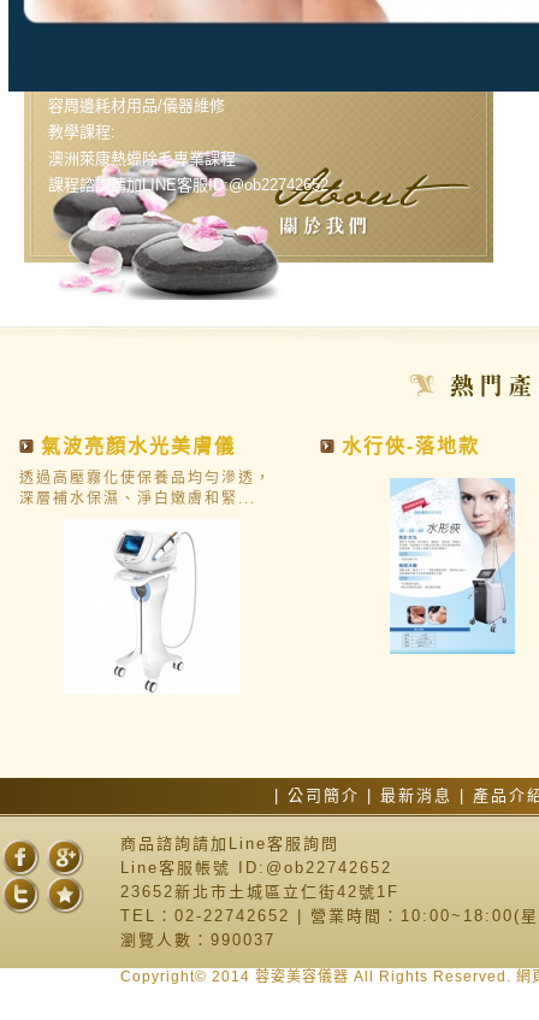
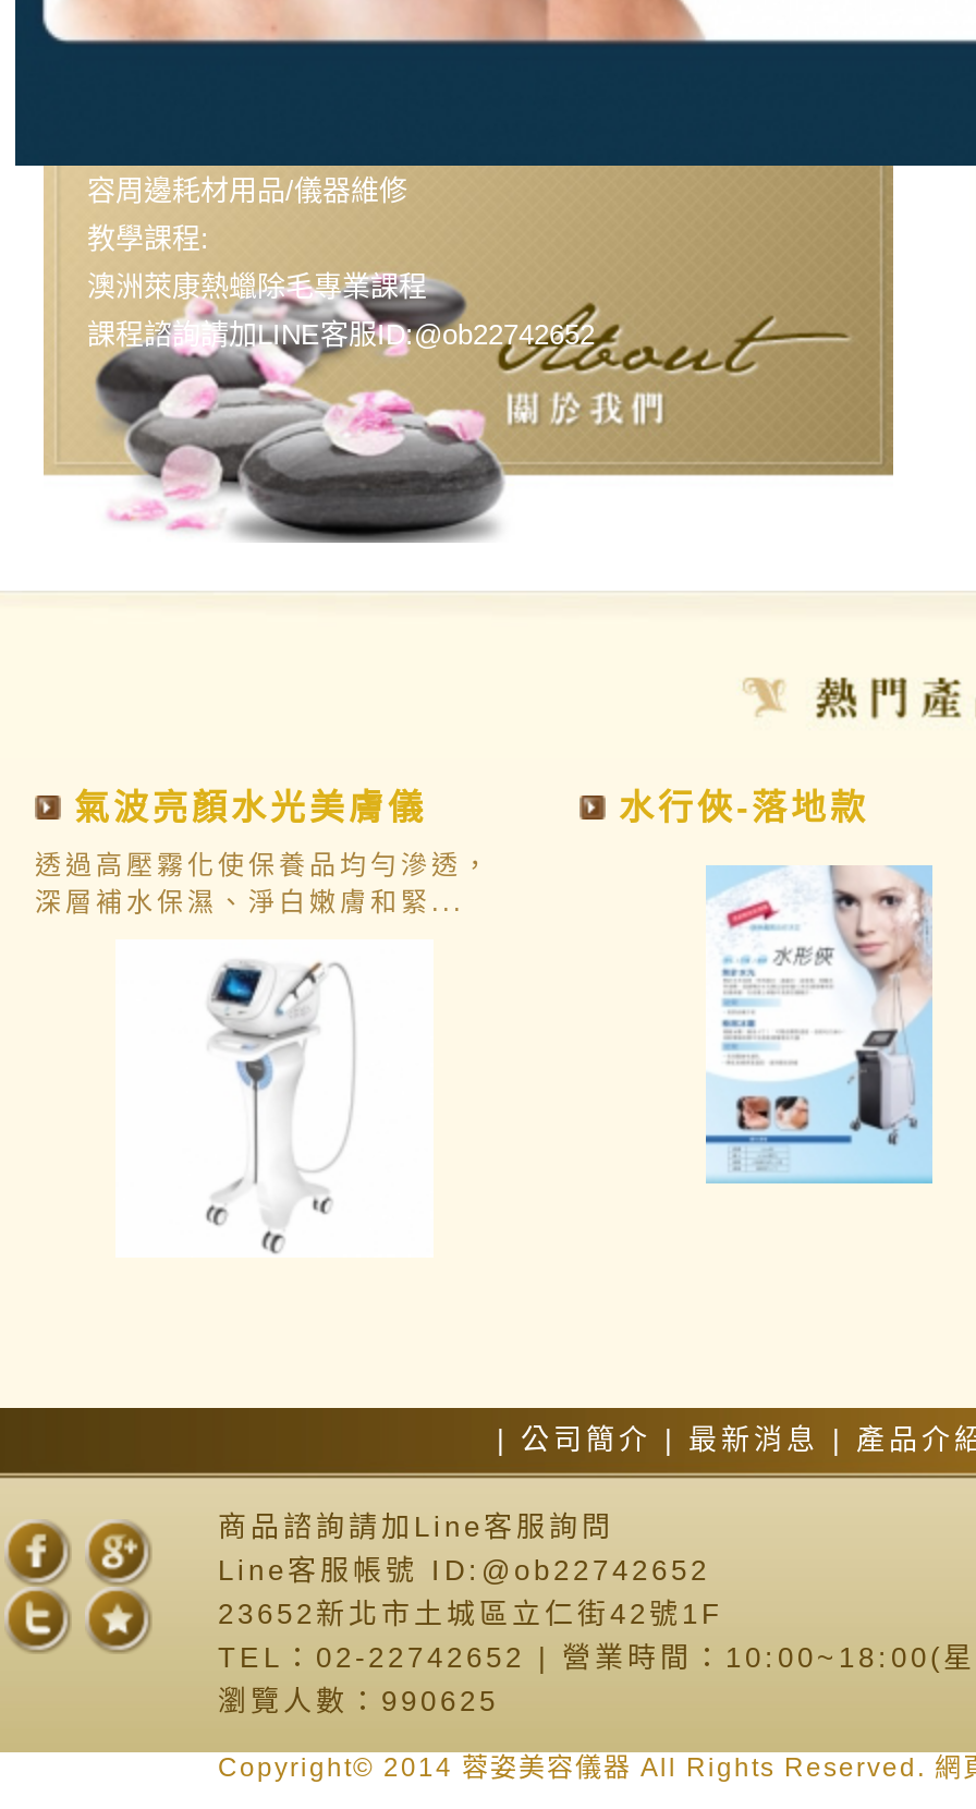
[120,931,276,949] 瀏覽人數：990037 -> [218,1685,499,1717] 瀏覽人數：990625

